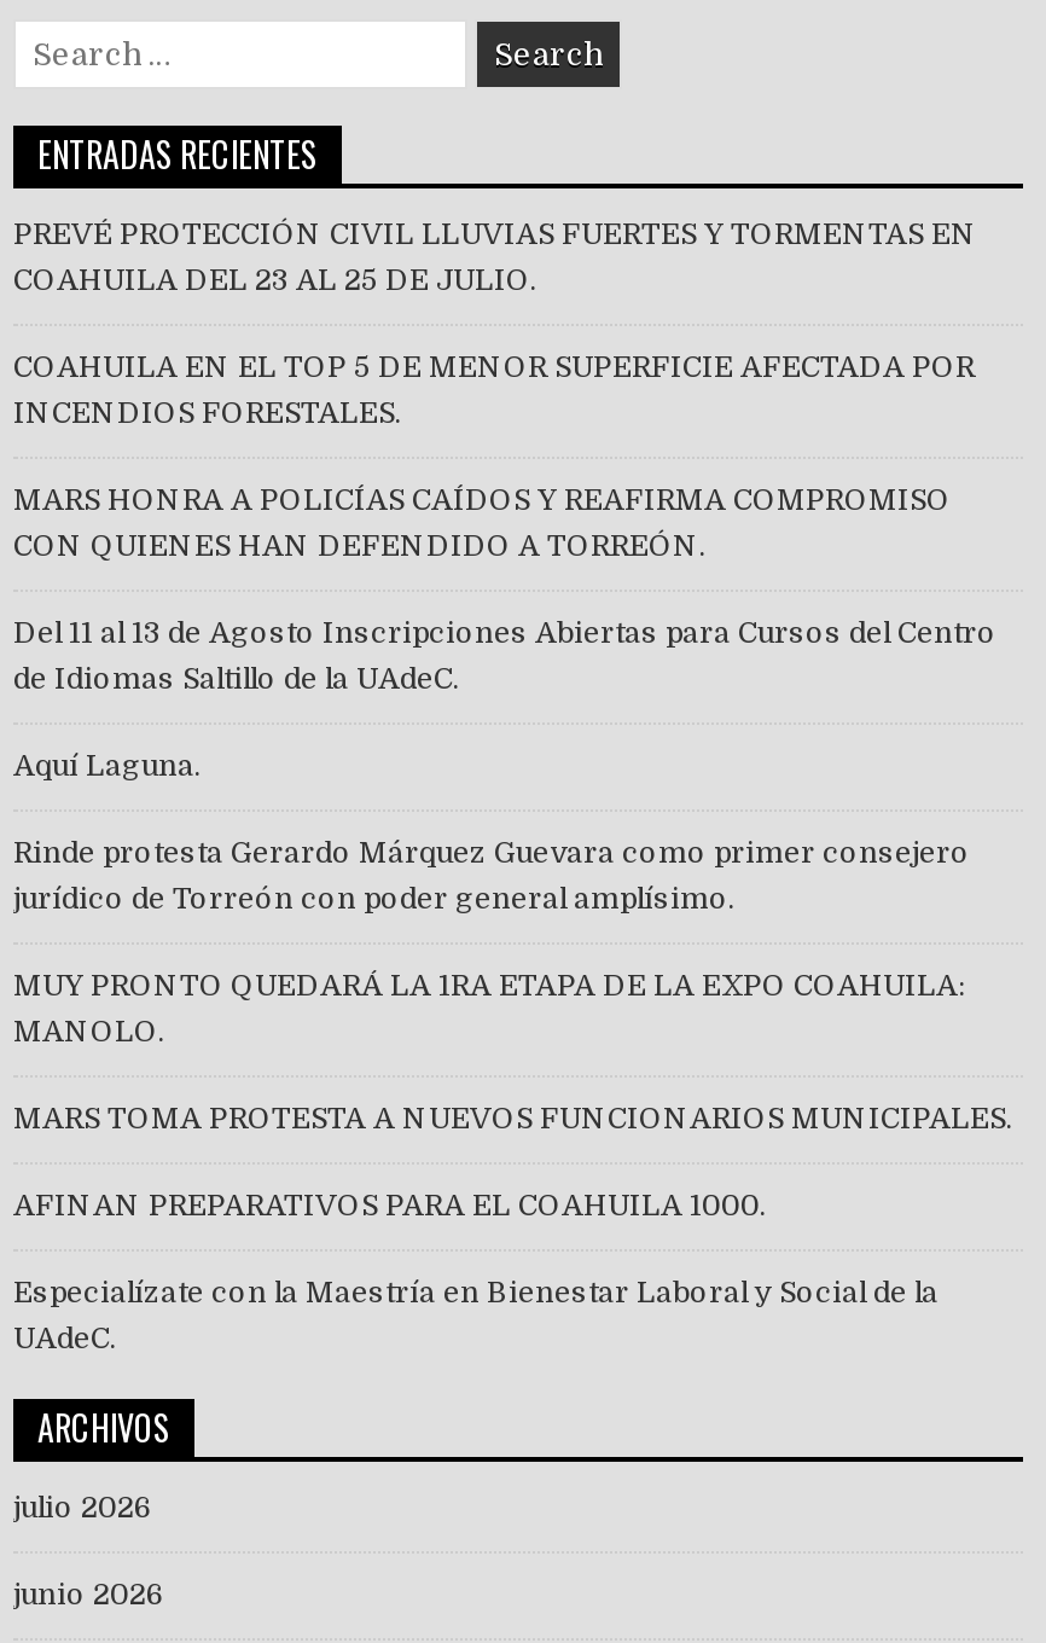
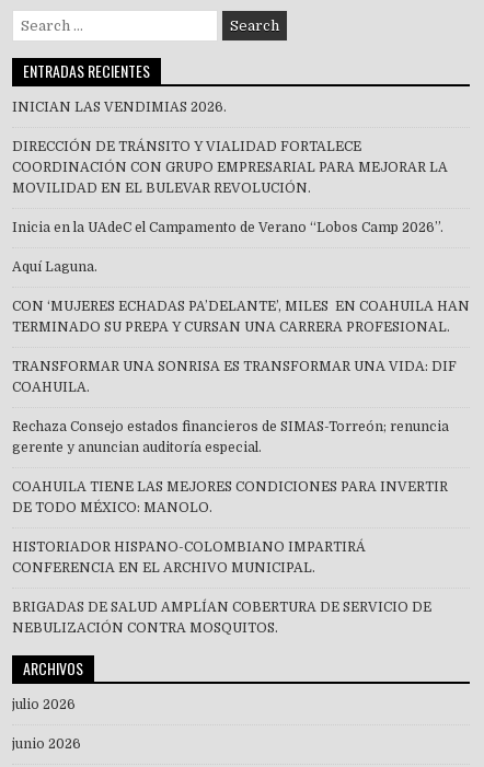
[13,217,996,695] PREVÉ PROTECCIÓN CIVIL LLUVIAS FUERTES Y TORMENTAS EN | COAHUILA DEL 23 AL 25 DE JULIO. | COAHUILA EN EL TOP 5 DE MENOR SUPERFICIE AFECTADA POR | INCENDIOS FORESTALES. | MARS HONRA A POLICÍAS CAÍDOS Y REAFIRMA COMPROMISO | CON QUIENES HAN DEFENDIDO A TORREÓN. | Del 11 al 13 de Agosto Inscripciones Abiertas para Cursos del Centro | de Idiomas Saltillo de la UAdeC. -> [12,99,448,235] INICIAN LAS VENDIMIAS 2026. | DIRECCIÓN DE TRÁNSITO Y VIALIDAD FORTALECE | COORDINACIÓN CON GRUPO EMPRESARIAL PARA MEJORAR LA | MOVILIDAD EN EL BULEVAR REVOLUCIÓN. | Inicia en la UAdeC el Campamento de Verano “Lobos Camp 2026”.
moved [13,749,202,782] -> [12,259,97,274]: Aquí Laguna.
[13,836,1013,1355] Rinde protesta Gerardo Márquez Guevara como primer consejero | jurídico de Torreón con poder general amplísimo. | MUY PRONTO QUEDARÁ LA 1RA ETAPA DE LA EXPO COAHUILA: | MANOLO. | MARS TOMA PROTESTA A NUEVOS FUNCIONARIOS MUNICIPALES. | AFINAN PREPARATIVOS PARA EL COAHUILA 1000. | Especialízate con la Maestría en Bienestar Laboral y Social de la | UAdeC. -> [12,298,470,635] CON ‘MUJERES ECHADAS PA’DELANTE’, MILES EN COAHUILA HAN | TERMINADO SU PREPA Y CURSAN UNA CARRERA PROFESIONAL. | TRANSFORMAR UNA SONRISA ES TRANSFORMAR UNA VIDA: DIF | COAHUILA. | Rechaza Consejo estados financieros de SIMAS-Torreón; renuncia | gerente y anuncian auditoría especial. | COAHUILA TIENE LAS MEJORES CONDICIONES PARA INVERTIR | DE TODO MÉXICO: MANOLO. | HISTORIADOR HISPANO-COLOMBIANO IMPARTIRÁ | CONFERENCIA EN EL ARCHIVO MUNICIPAL. | BRIGADAS DE SALUD AMPLÍAN COBERTURA DE SERVICIO DE | NEBULIZACIÓN CONTRA MOSQUITOS.

